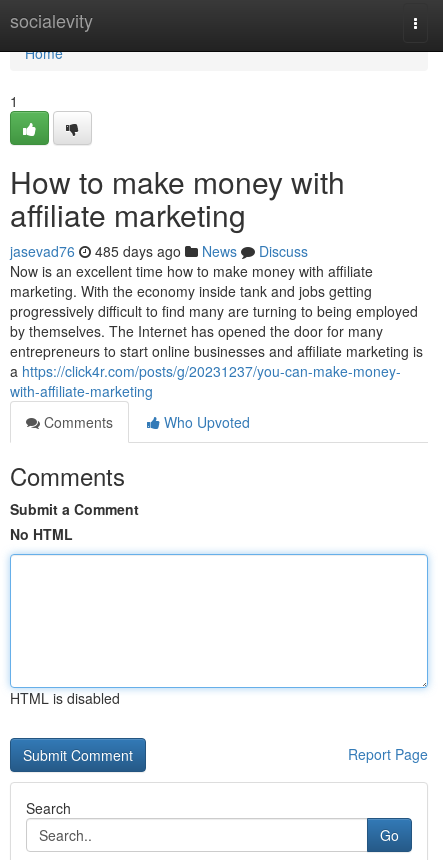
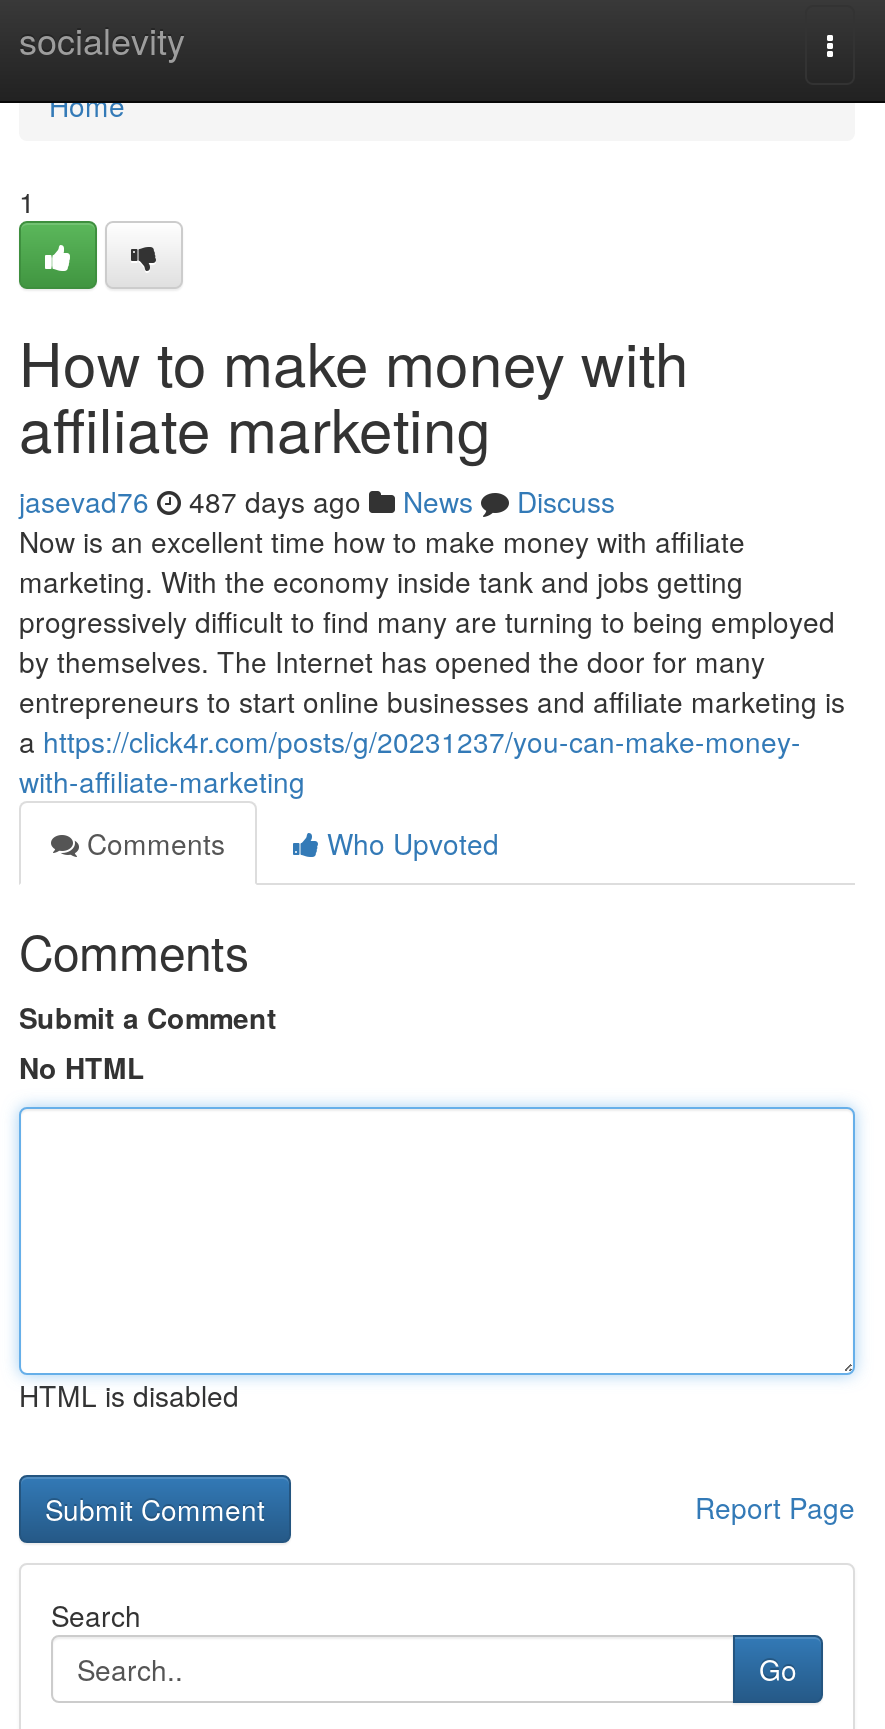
[10,241,308,261] jasevad76 485 days ago News Discuss -> [19,481,615,521] jasevad76 487 days ago News Discuss

